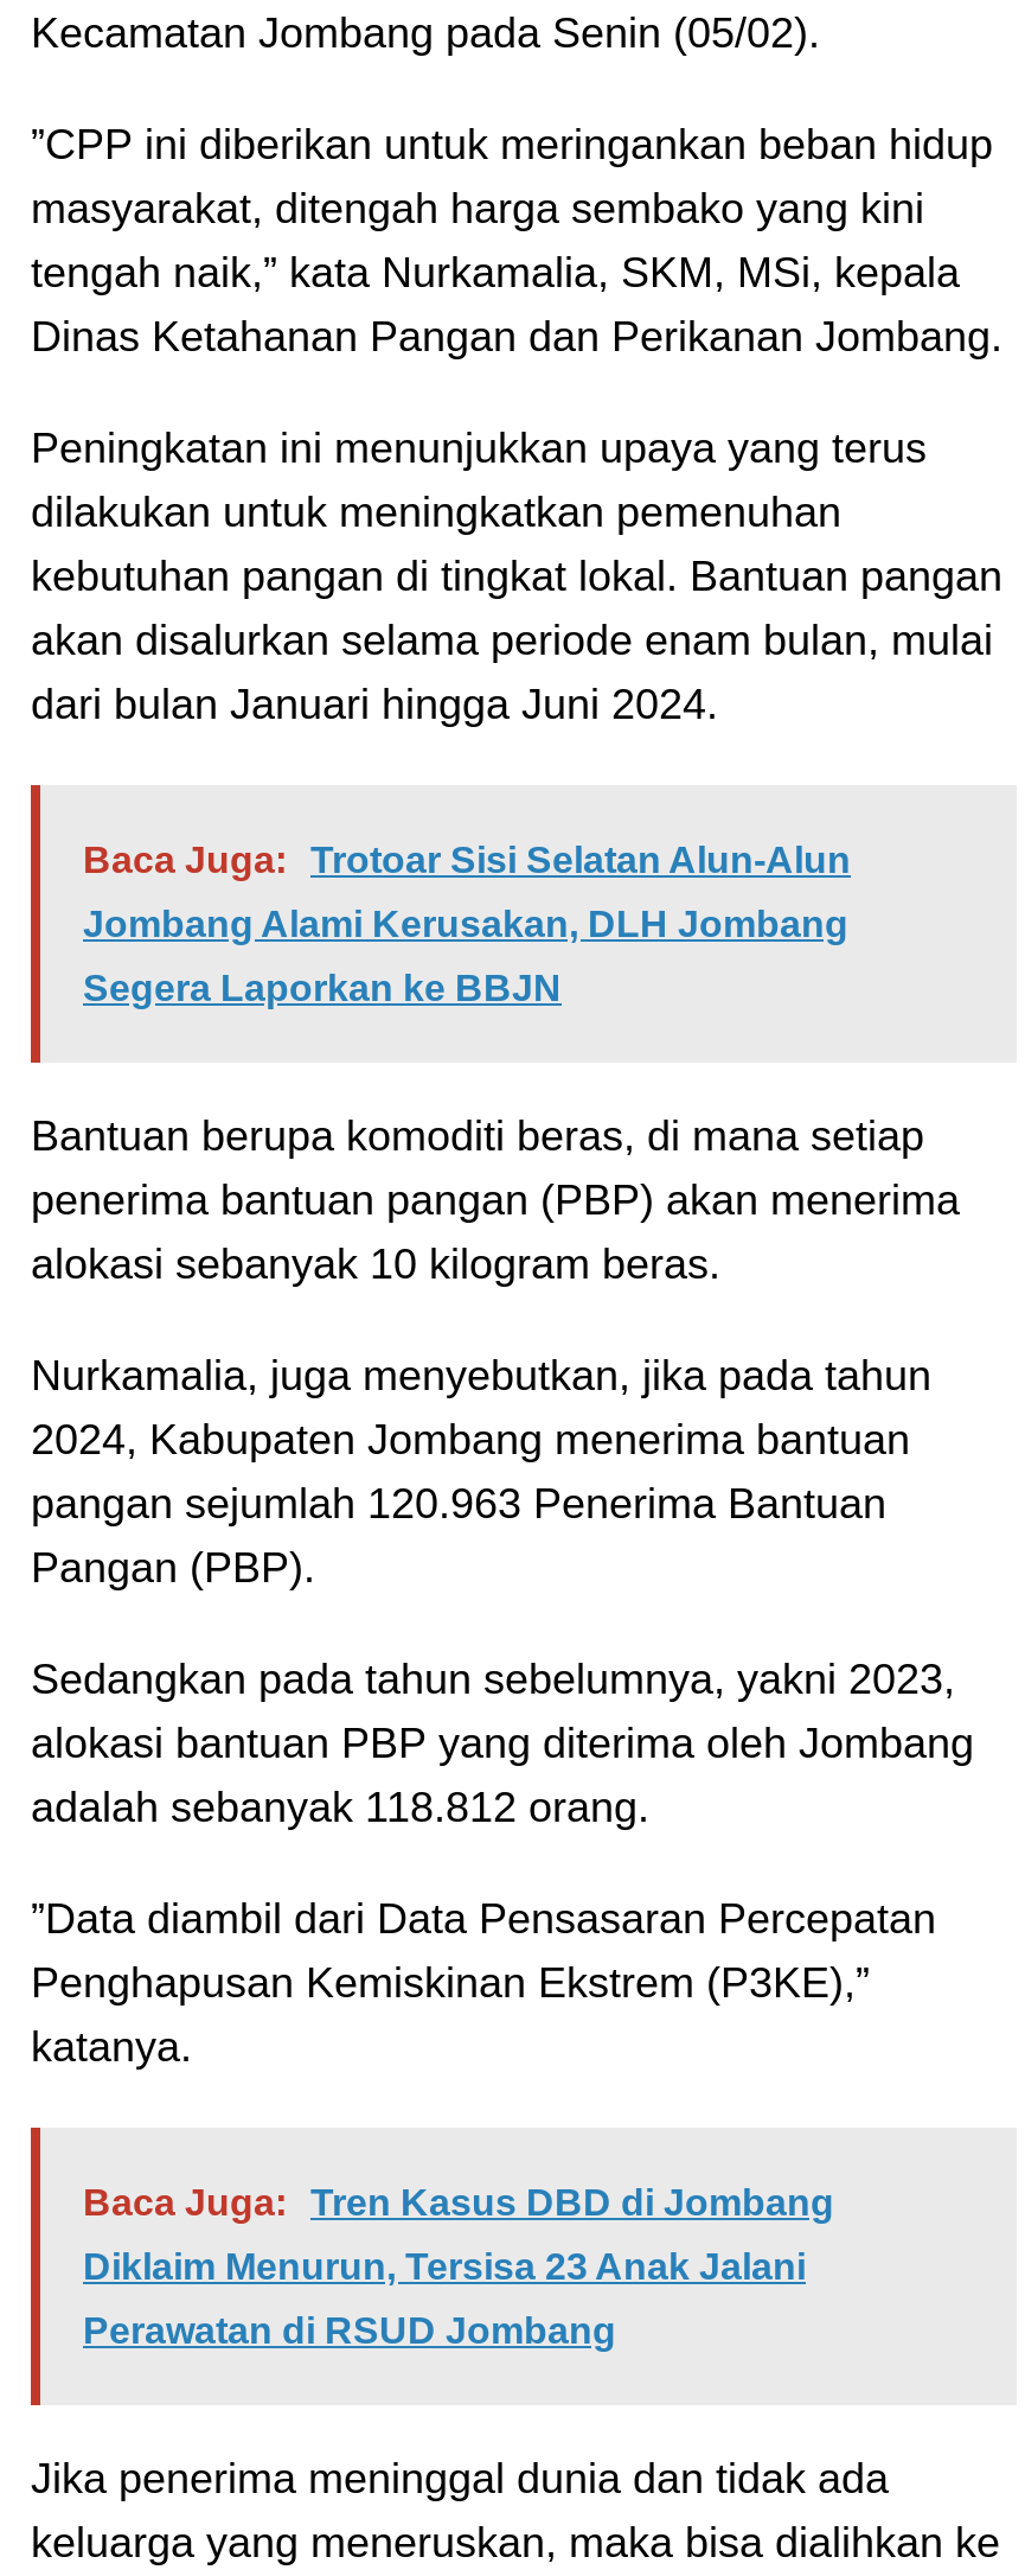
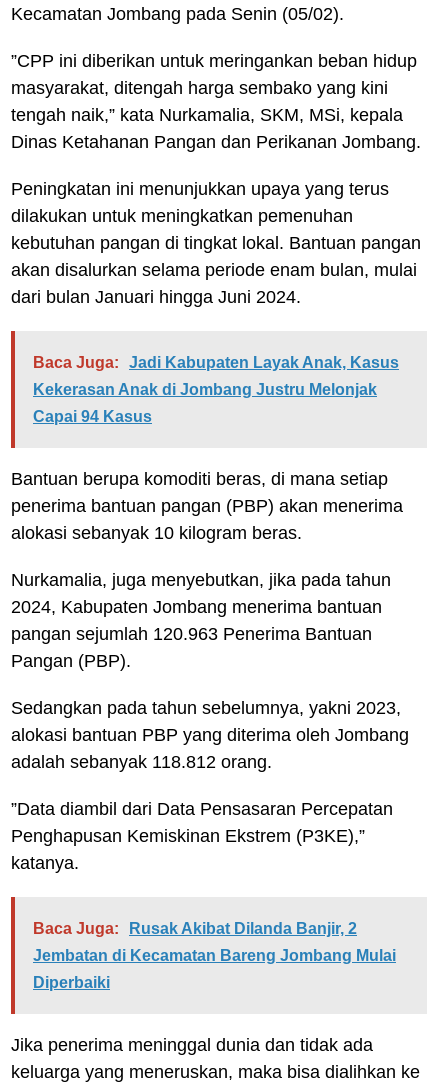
[83,839,851,880] Baca Juga: Trotoar Sisi Selatan Alun-Alun -> [33,354,399,371] Baca Juga: Jadi Kabupaten Layak Anak, Kasus
[83,903,848,944] Jombang Alami Kerusakan, DLH Jombang -> [33,381,377,398] Kekerasan Anak di Jombang Justru Melonjak
[83,967,562,1008] Segera Laporkan ke BBJN -> [33,408,152,425] Capai 94 Kasus
[83,2182,834,2222] Baca Juga: Tren Kasus DBD di Jombang -> [33,920,357,937] Baca Juga: Rusak Akibat Dilanda Banjir, 2
[83,2246,806,2286] Diklaim Menurun, Tersisa 23 Anak Jalani -> [33,947,396,964] Jembatan di Kecamatan Bareng Jombang Mulai
[83,2310,616,2350] Perawatan di RSUD Jombang -> [33,974,110,991] Diperbaiki

